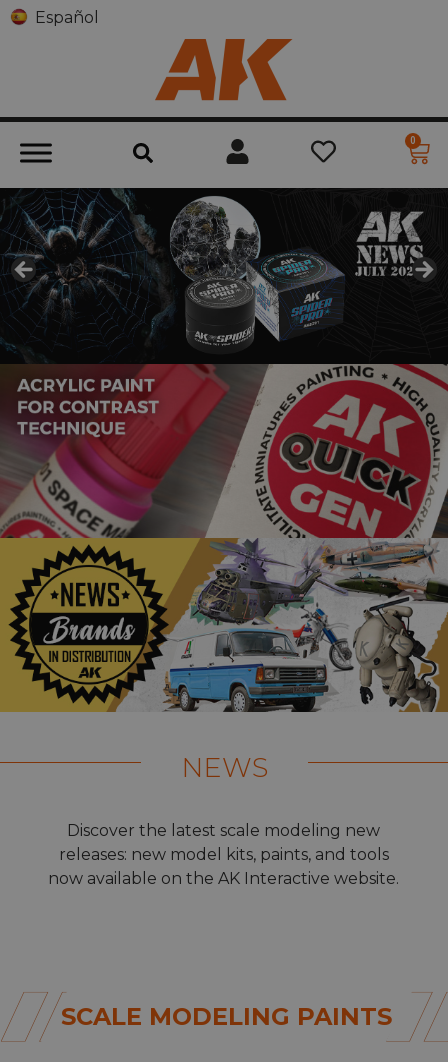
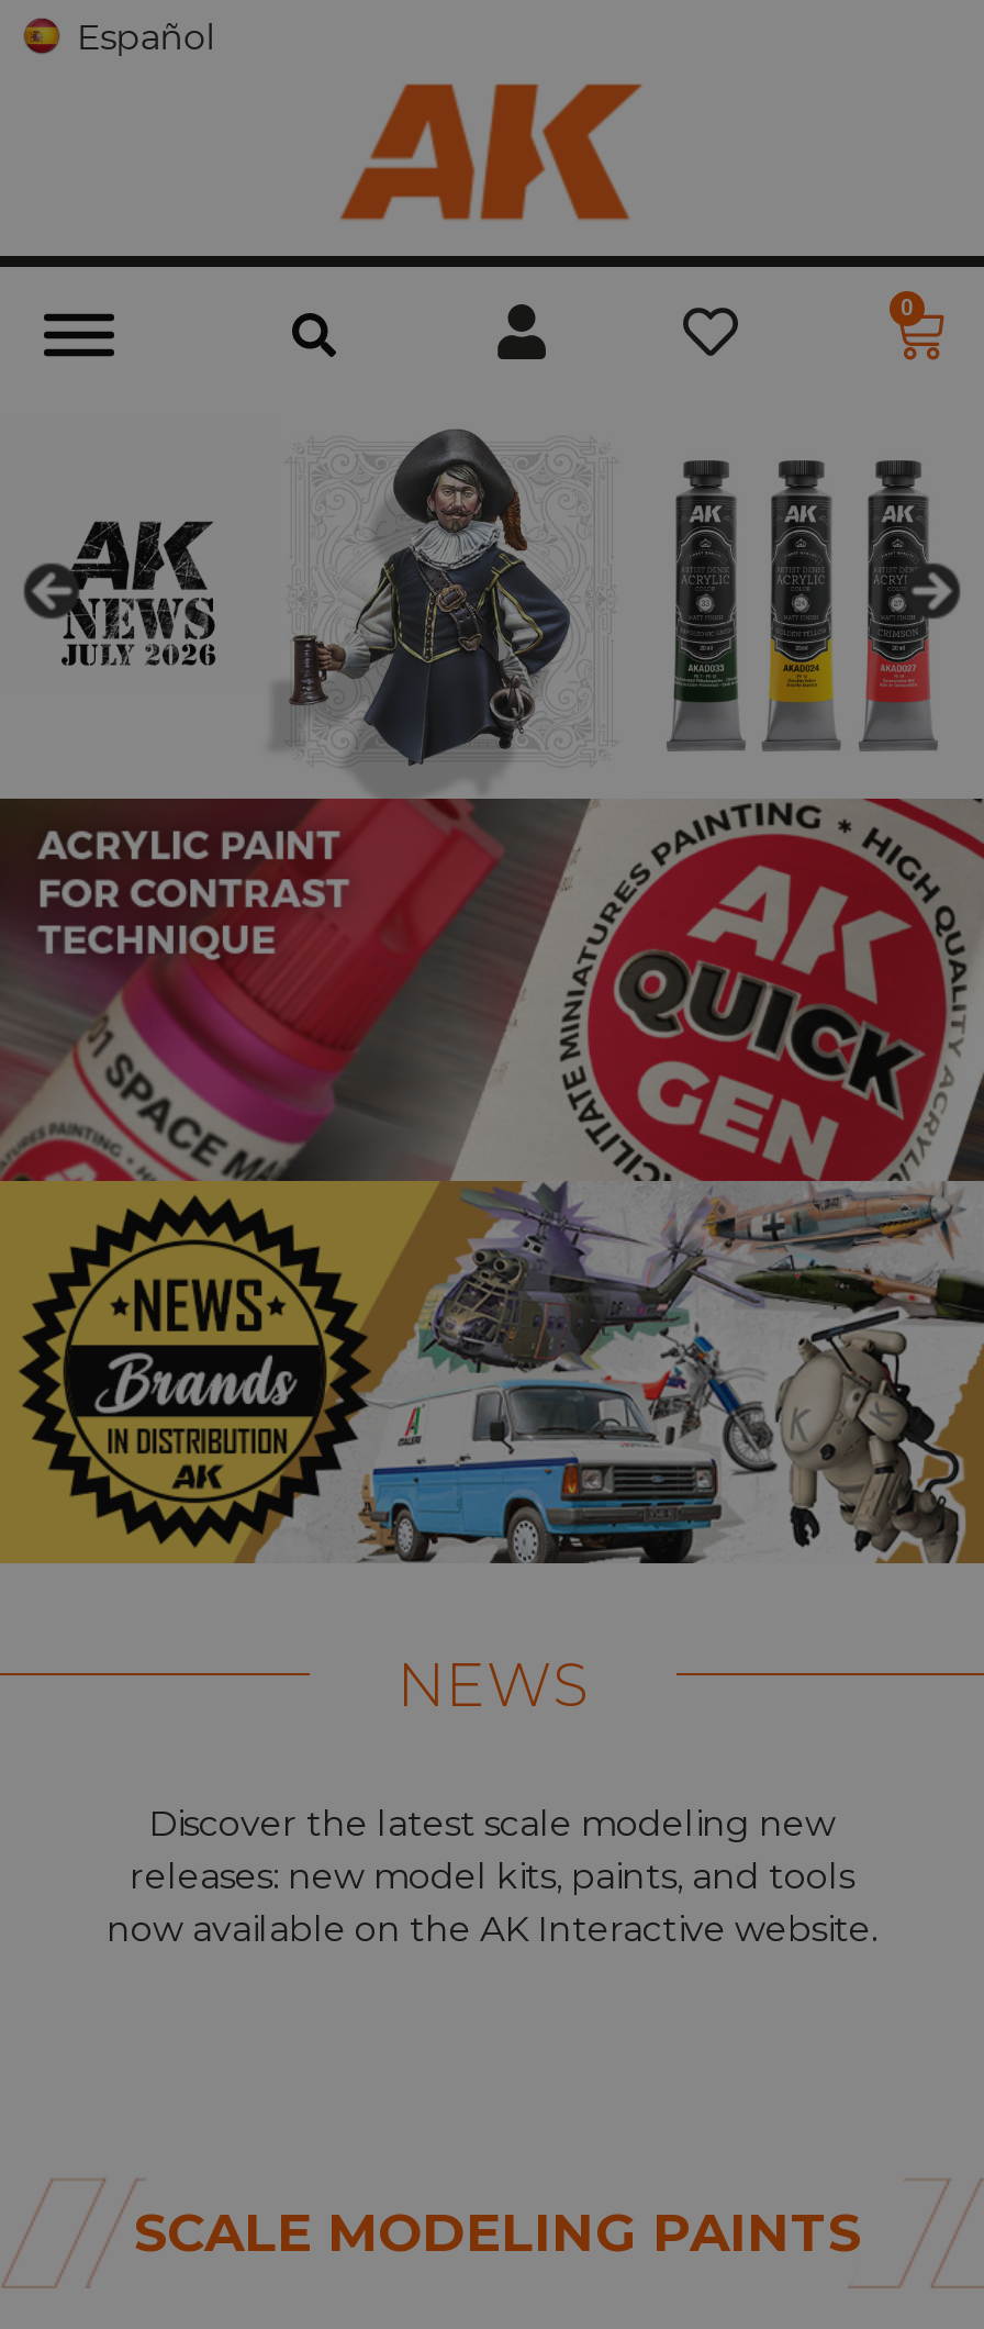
[3,187,445,365] [image] -> [7,412,977,801] [image]

